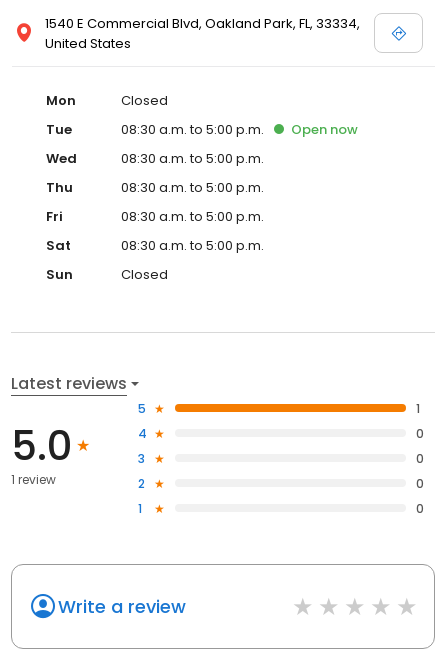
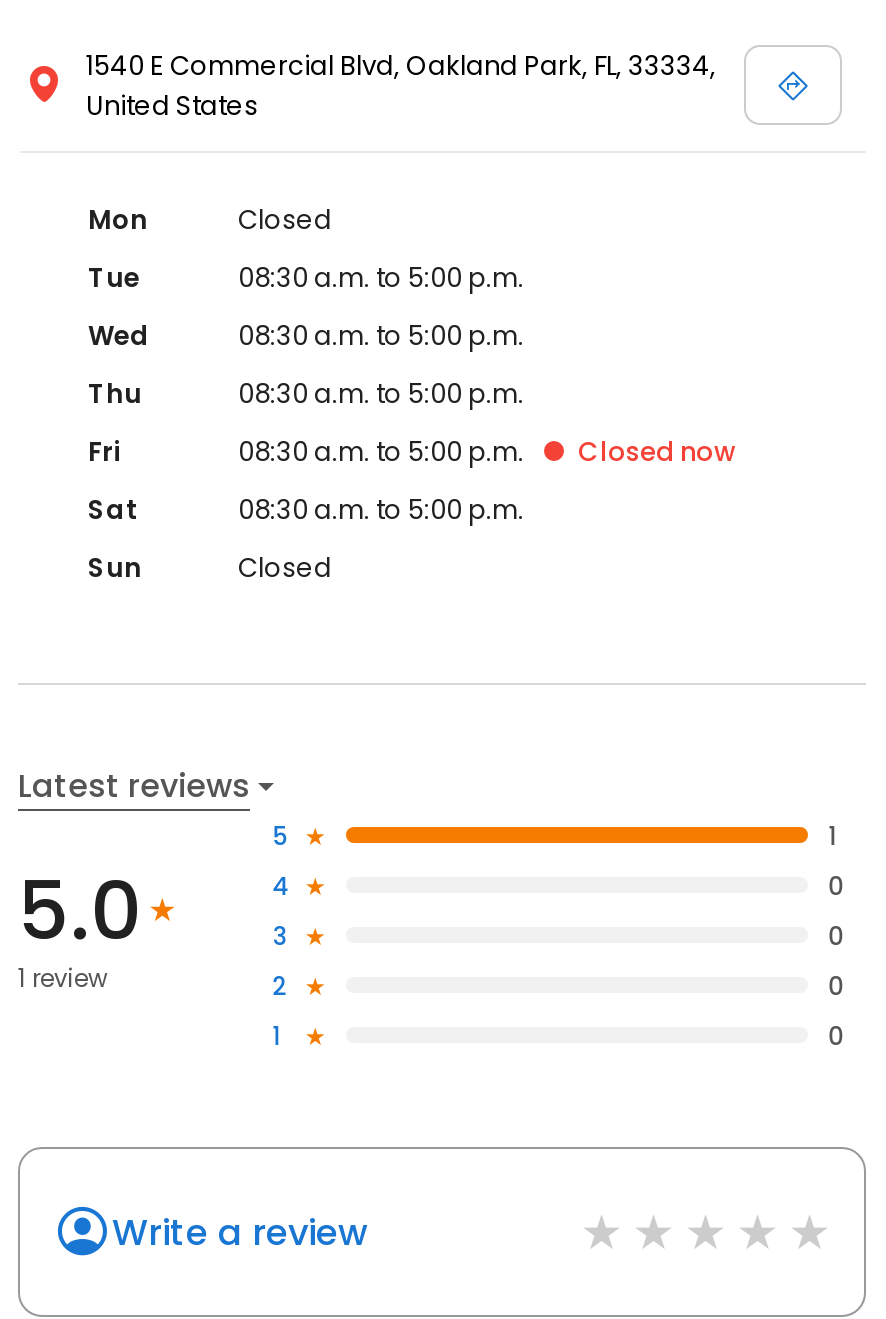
[291,120,358,139] Open now -> none
none -> [578,433,736,471] Closed now

